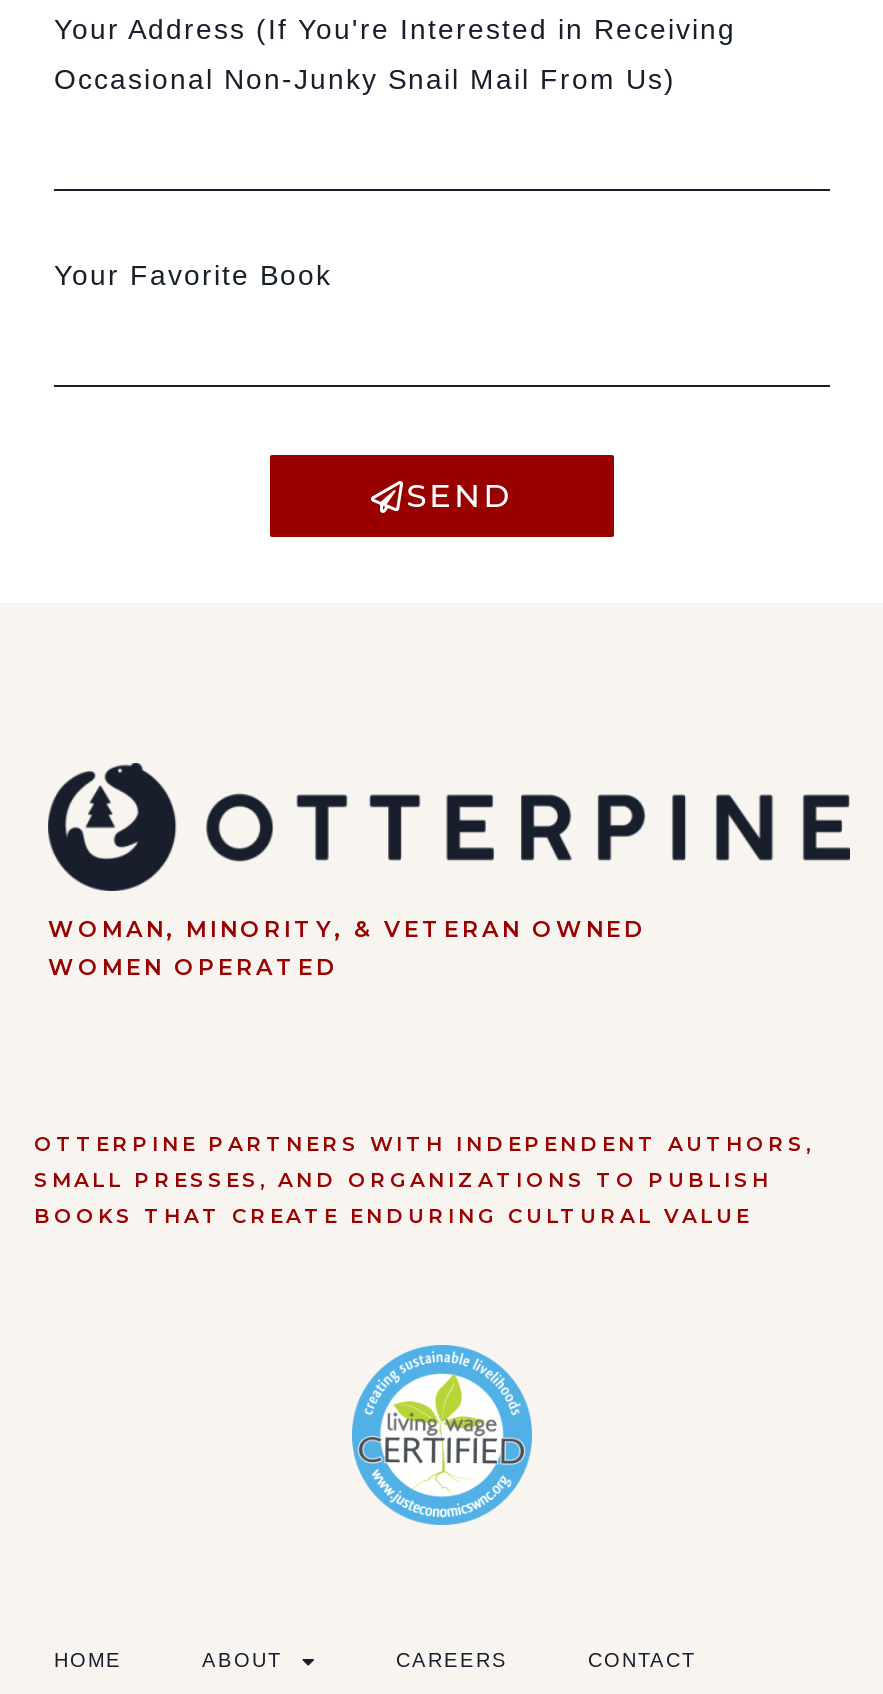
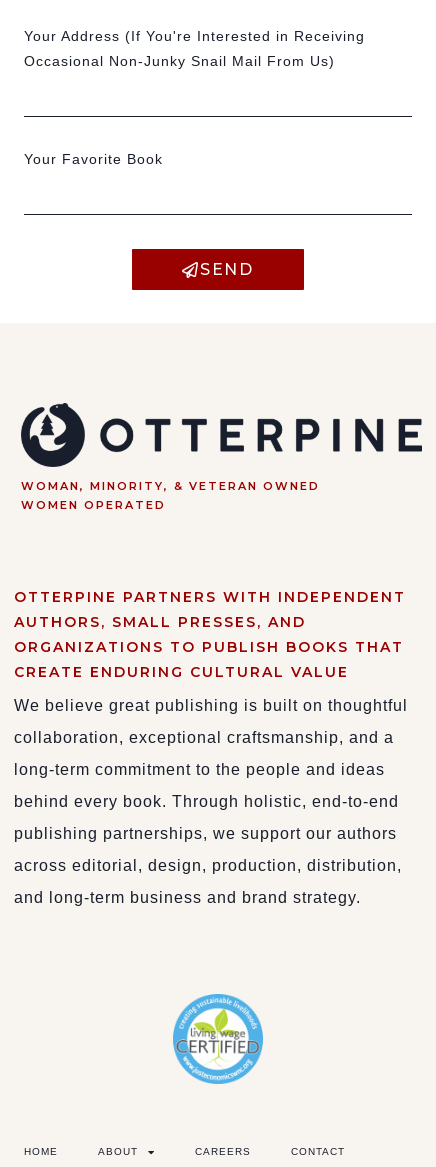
[34,1130,814,1228] OTTERPINE PARTNERS WITH INDEPENDENT AUTHORS, | SMALL PRESSES, AND ORGANIZATIONS TO PUBLISH | BOOKS THAT CREATE ENDURING CULTURAL VALUE -> [14,588,408,906] OTTERPINE PARTNERS WITH INDEPENDENT | AUTHORS, SMALL PRESSES, AND | ORGANIZATIONS TO PUBLISH BOOKS THAT | CREATE ENDURING CULTURAL VALUE | We believe great publishing is built on thoughtful | collaboration, exceptional craftsmanship, and a | long-term commitment to the people and ideas | behind every book. Through holistic, end-to-end | publishing partnerships, we support our authors | across editorial, design, production, distribution, | and long-term business and brand strategy.

